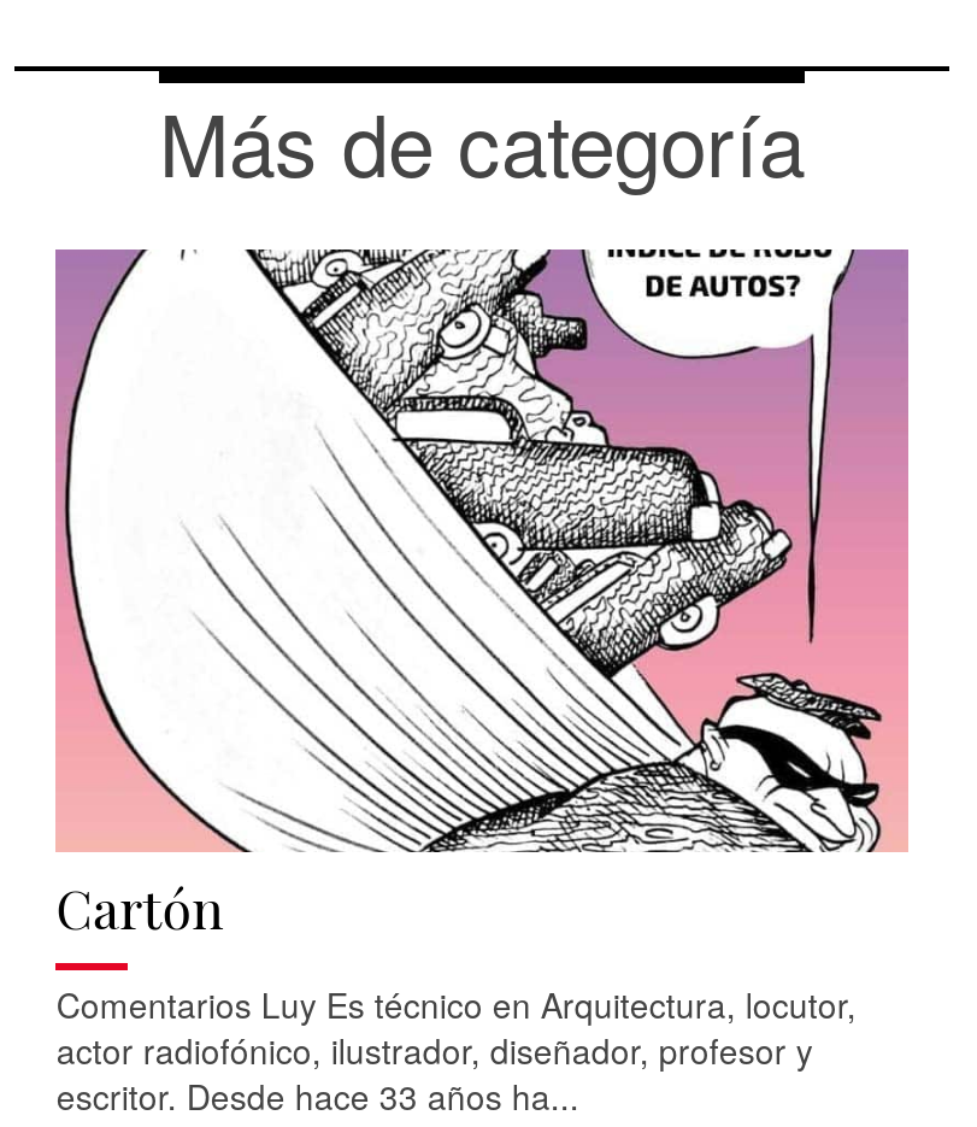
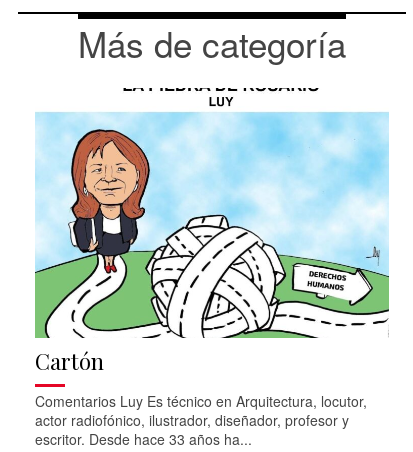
[53,247,911,855] [image] -> [34,87,390,339] [image]

